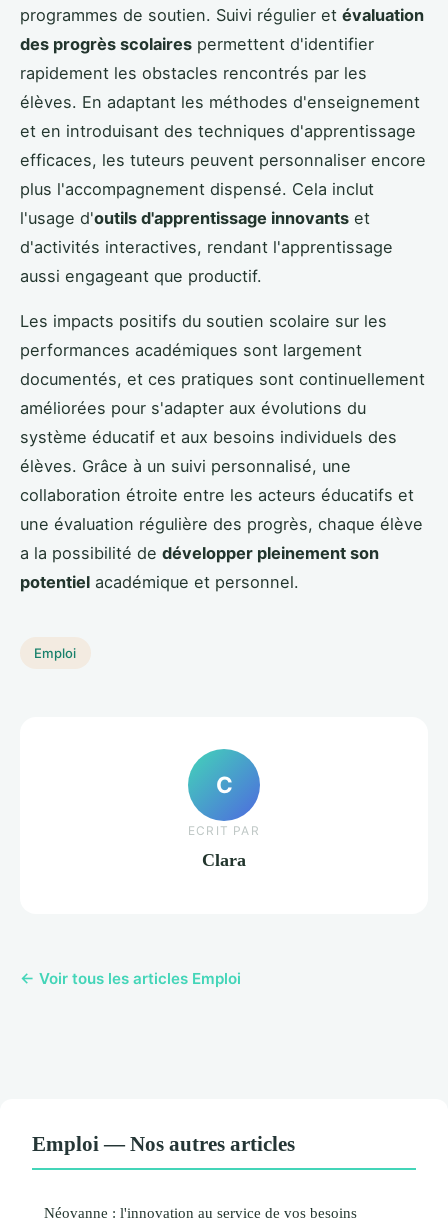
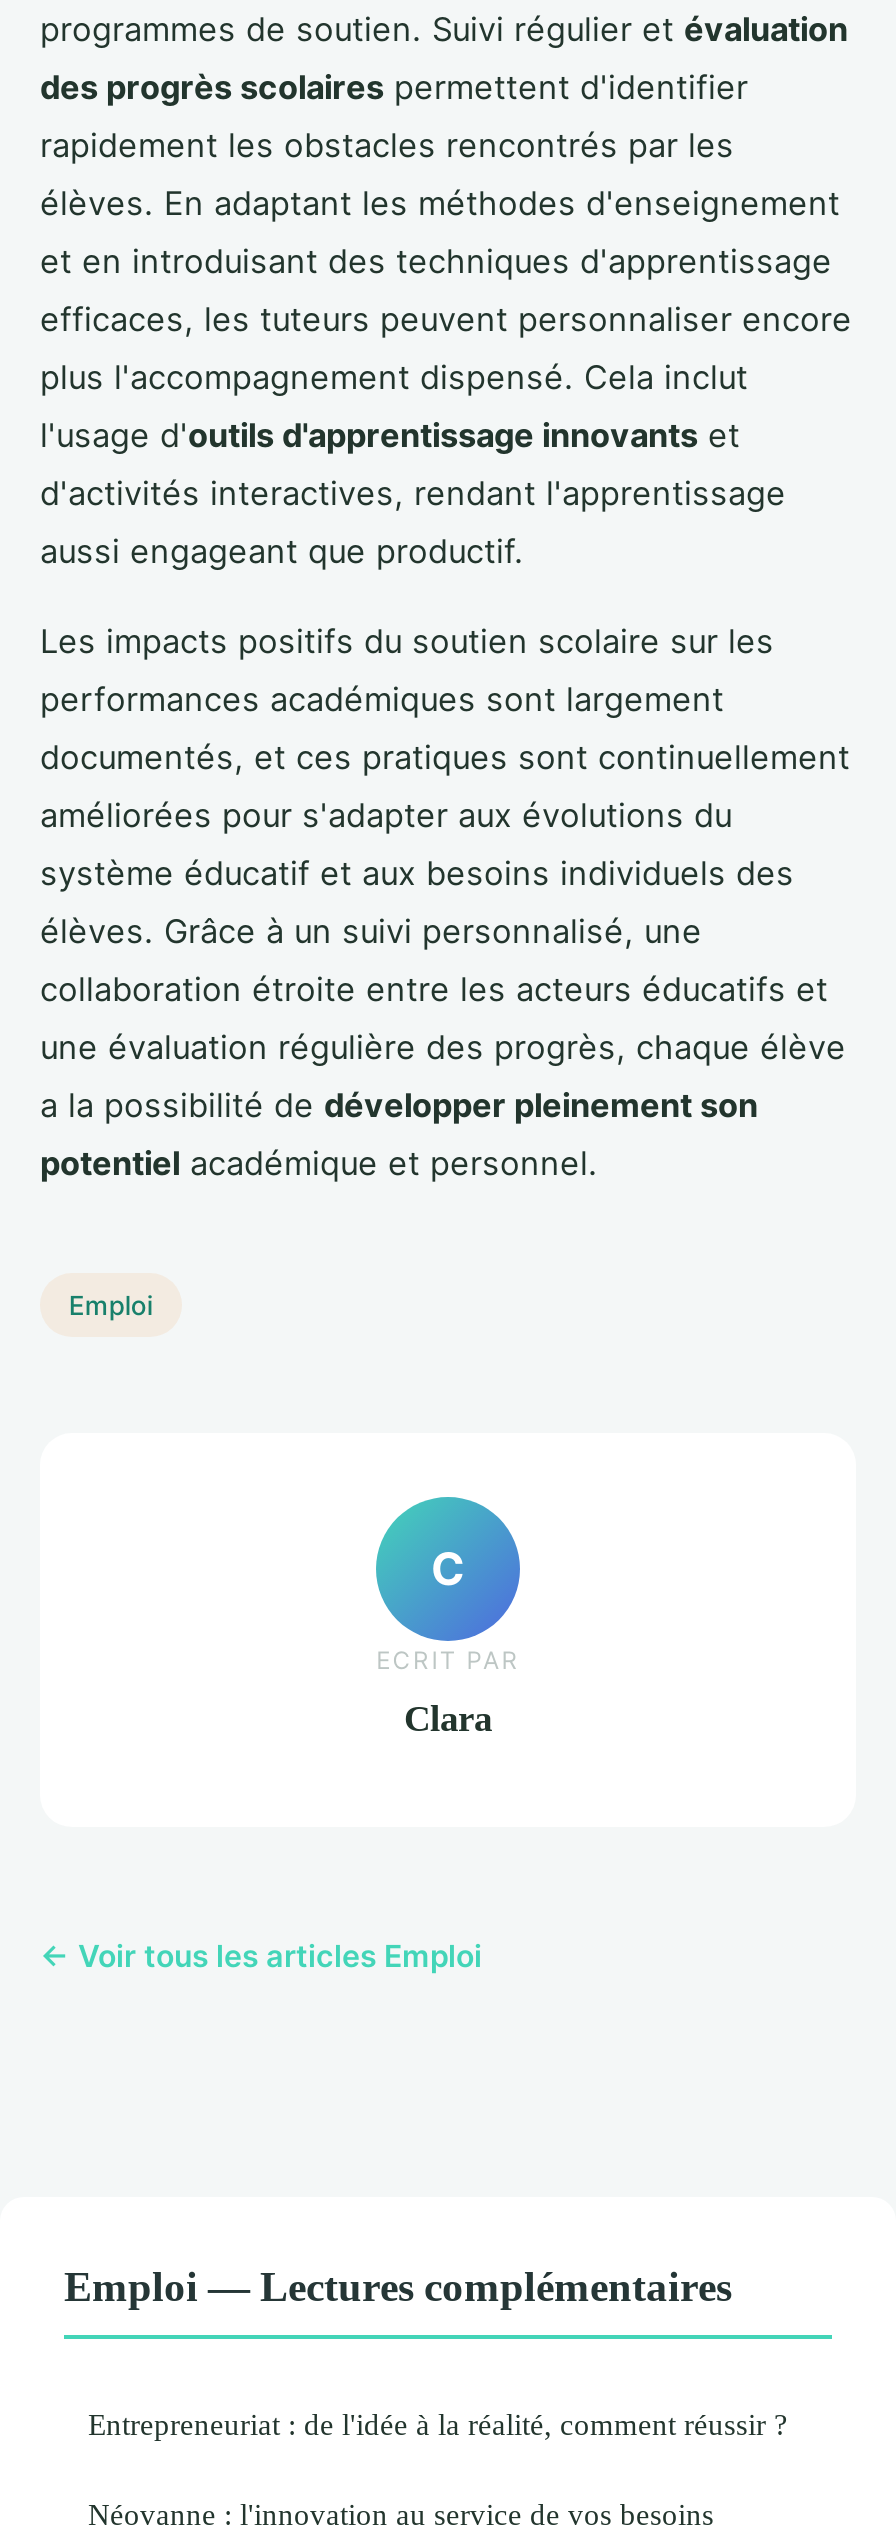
[32,1132,295,1155] Emploi — Nos autres articles -> [64,2264,788,2442] Emploi — Lectures complémentaires | Entrepreneuriat : de l'idée à la réalité, comment réussir ?

